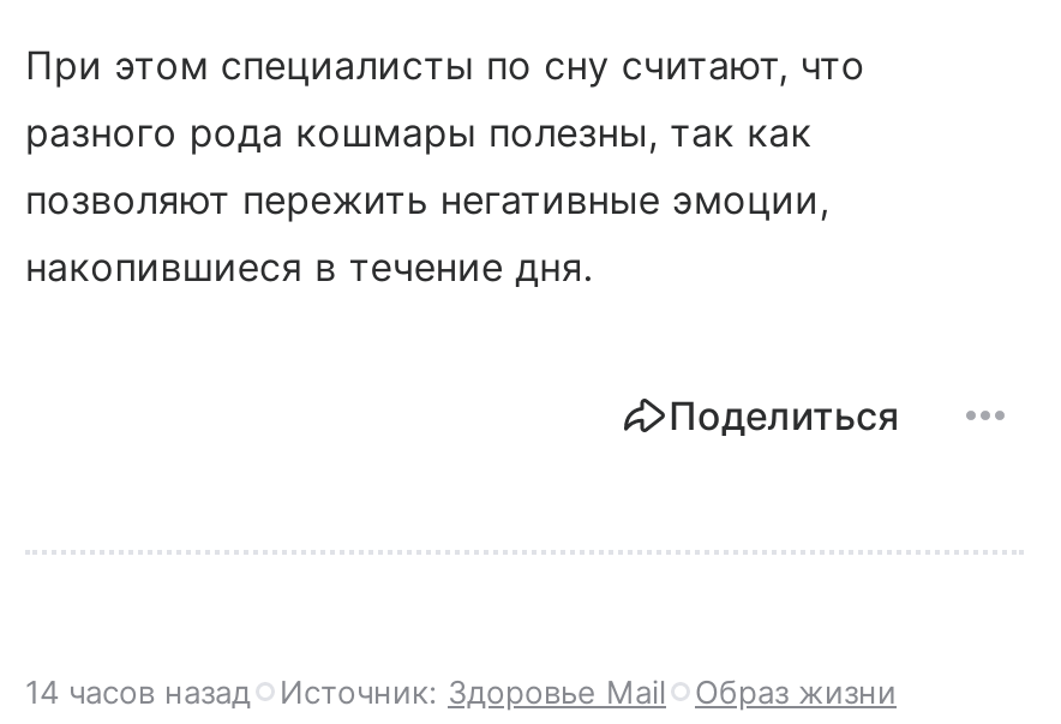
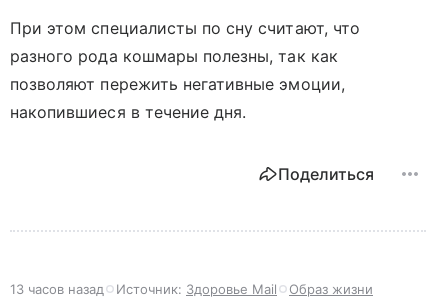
[25,673,897,711] 14 часов назад Источник: Здоровье Mail Образ жизни -> [10,281,373,297] 13 часов назад Источник: Здоровье Mail Образ жизни

